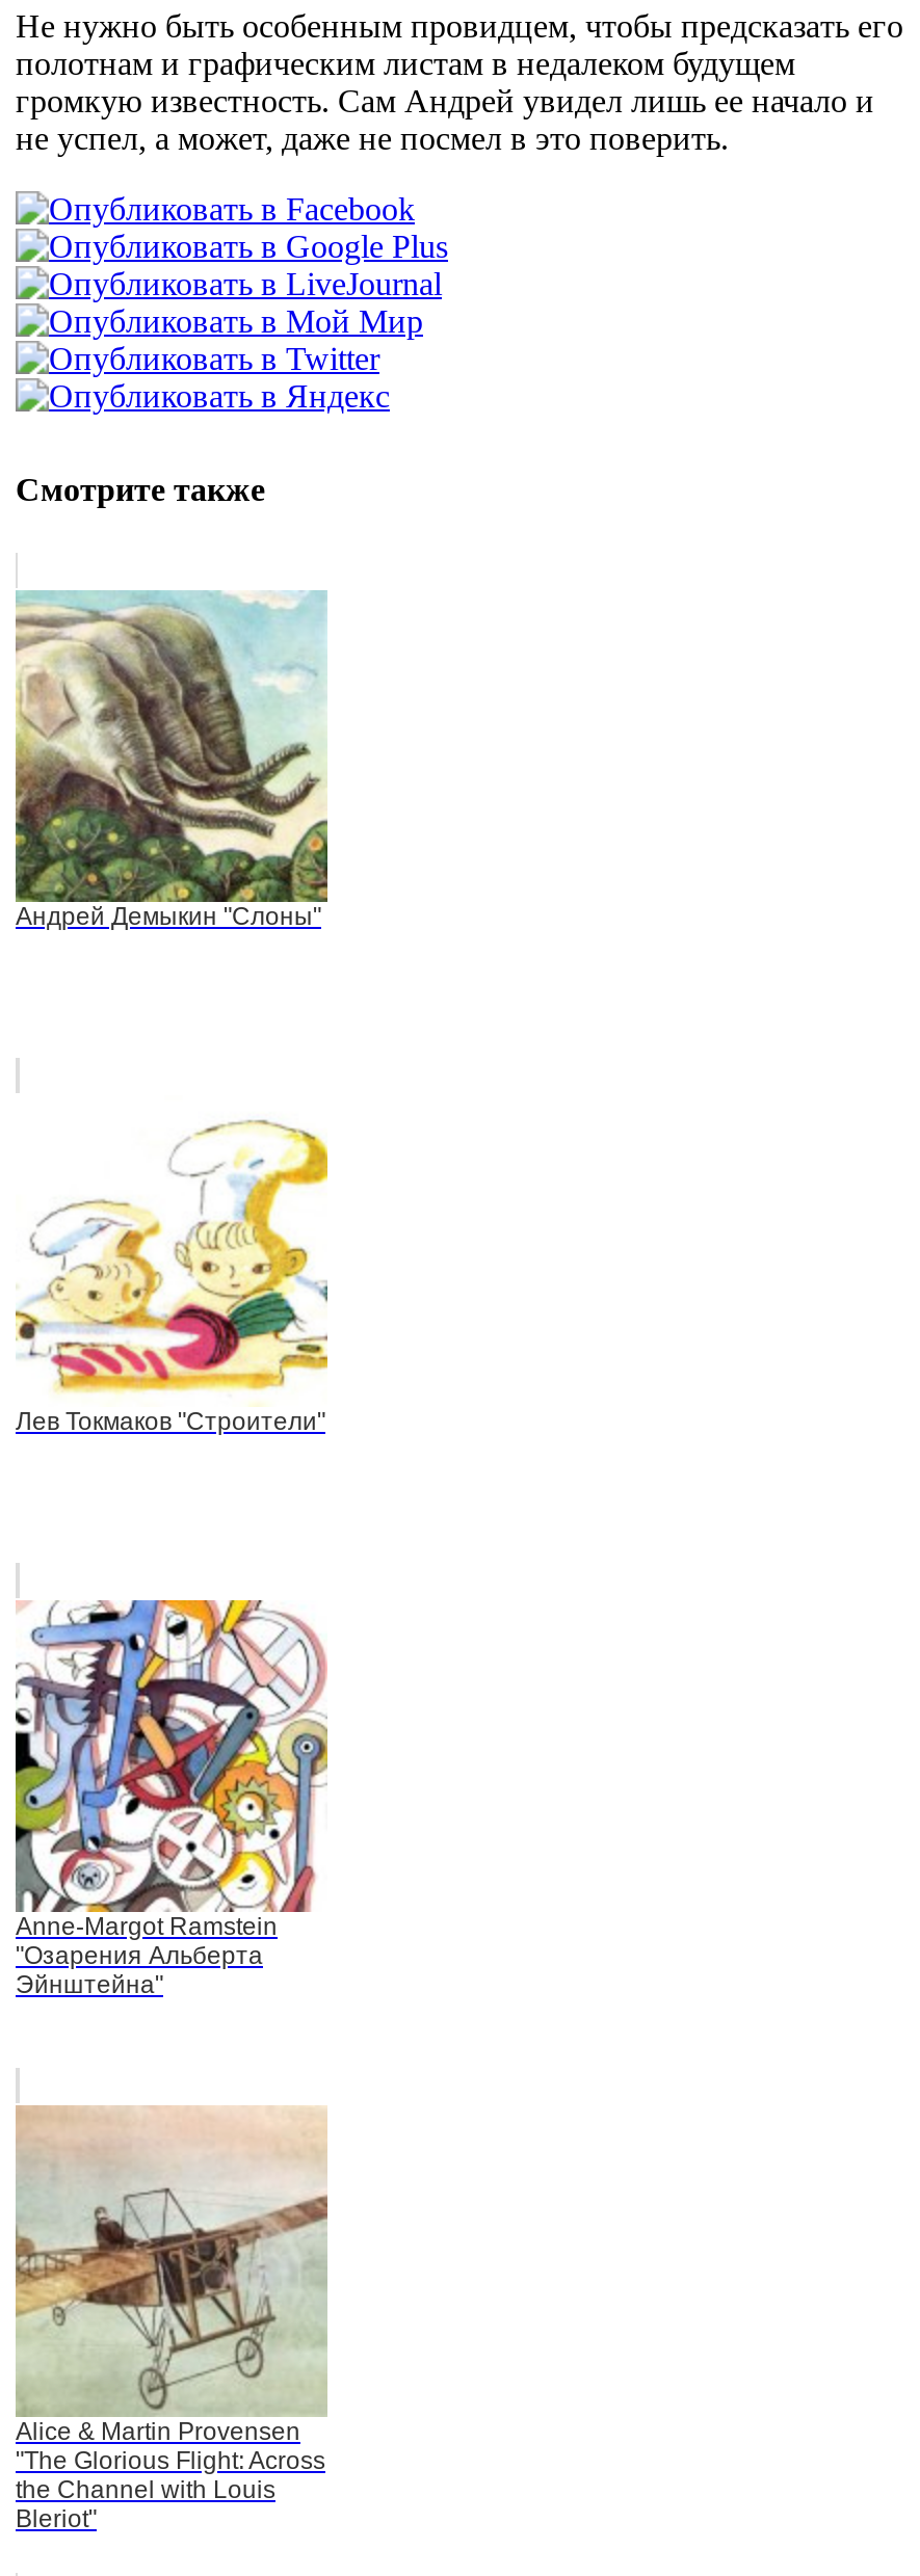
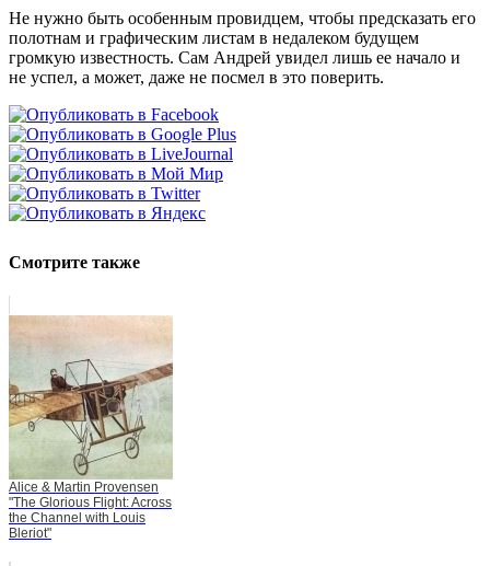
[14,590,330,931] [image] | Андрей Демыкин "Слоны" -> none
[14,1118,330,1436] [image] | Лев Токмаков "Строители" -> none
[14,1598,330,1999] [image] | Anne-Margot Ramstein | "Озарения Альберта | Эйнштейна" -> none

